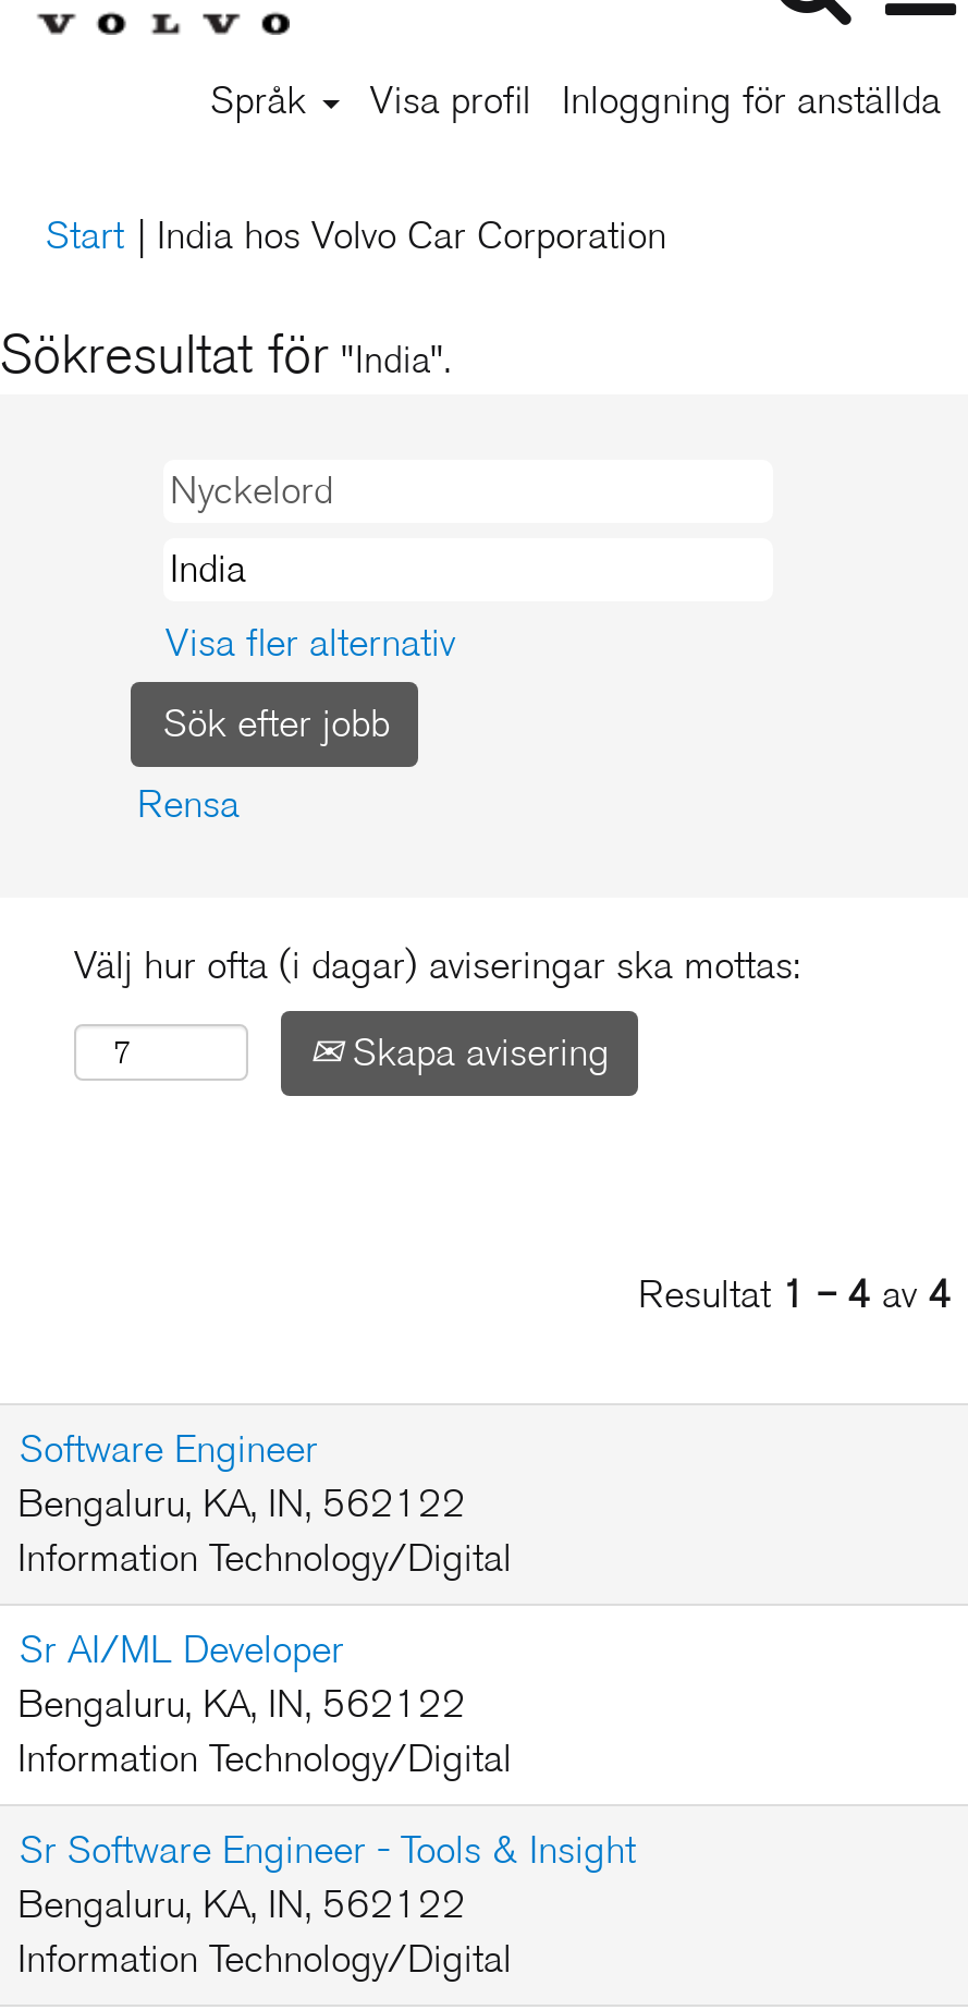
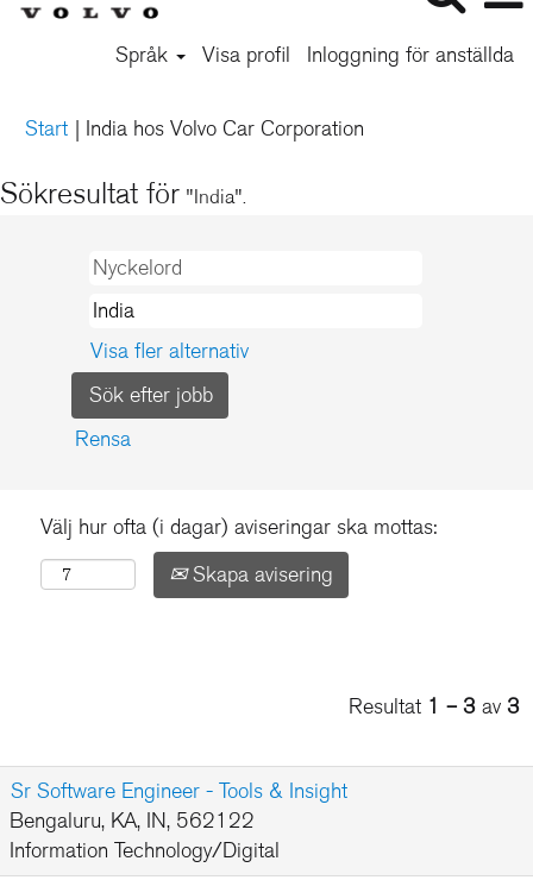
[17,1270,952,1782] Resultat 1 – 4 av 4 | Software Engineer | Bengaluru, KA, IN, 562122 | Information Technology/Digital | Sr AI/ML Developer | Bengaluru, KA, IN, 562122 | Information Technology/Digital -> [349,693,520,719] Resultat 1 – 3 av 3

